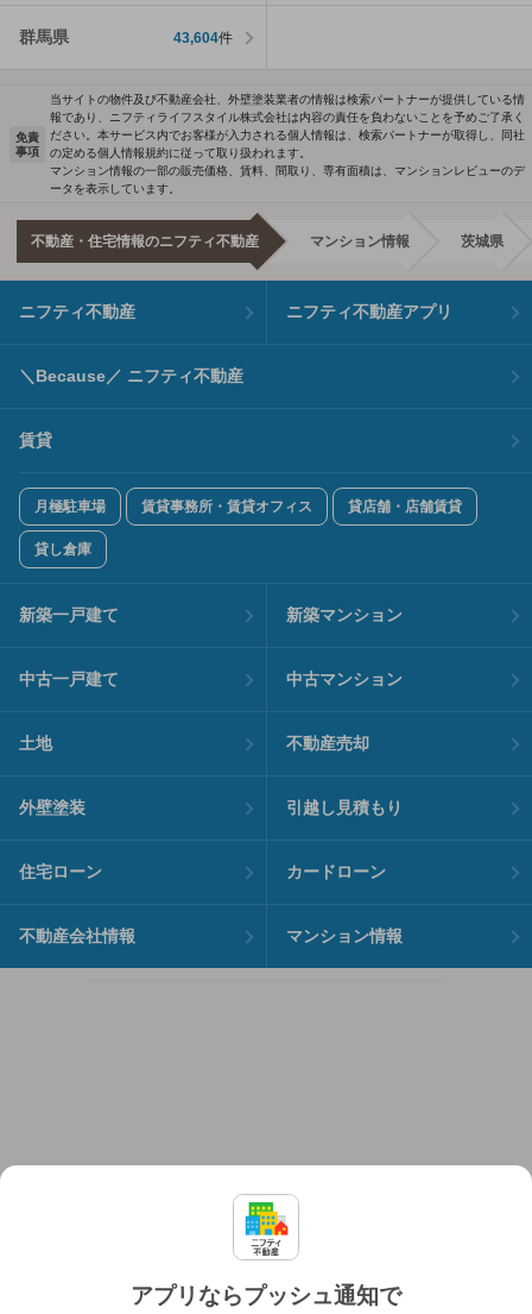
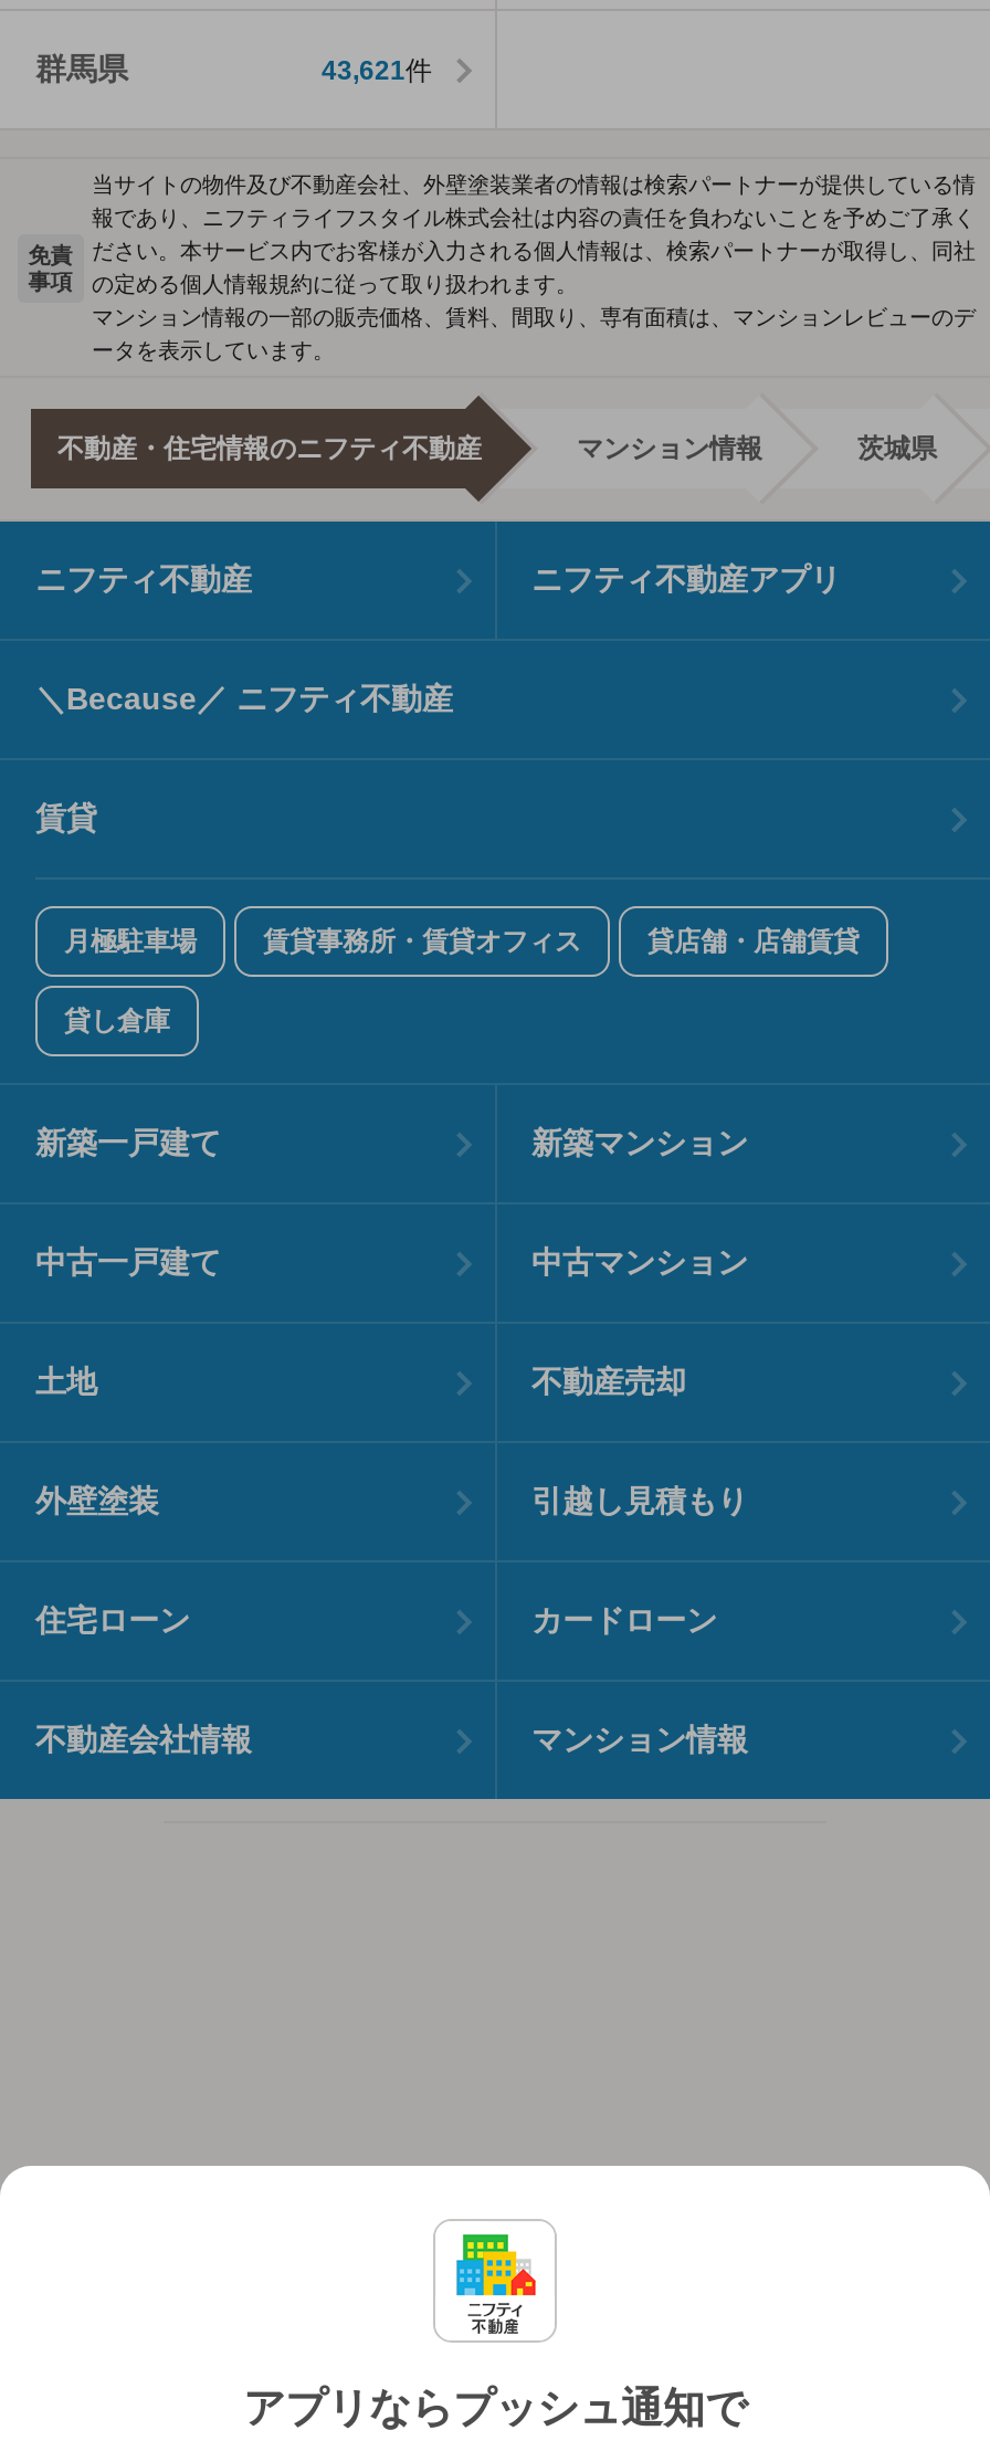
[173,29,232,46] 43,604件 -> [322,55,432,86] 43,621件

